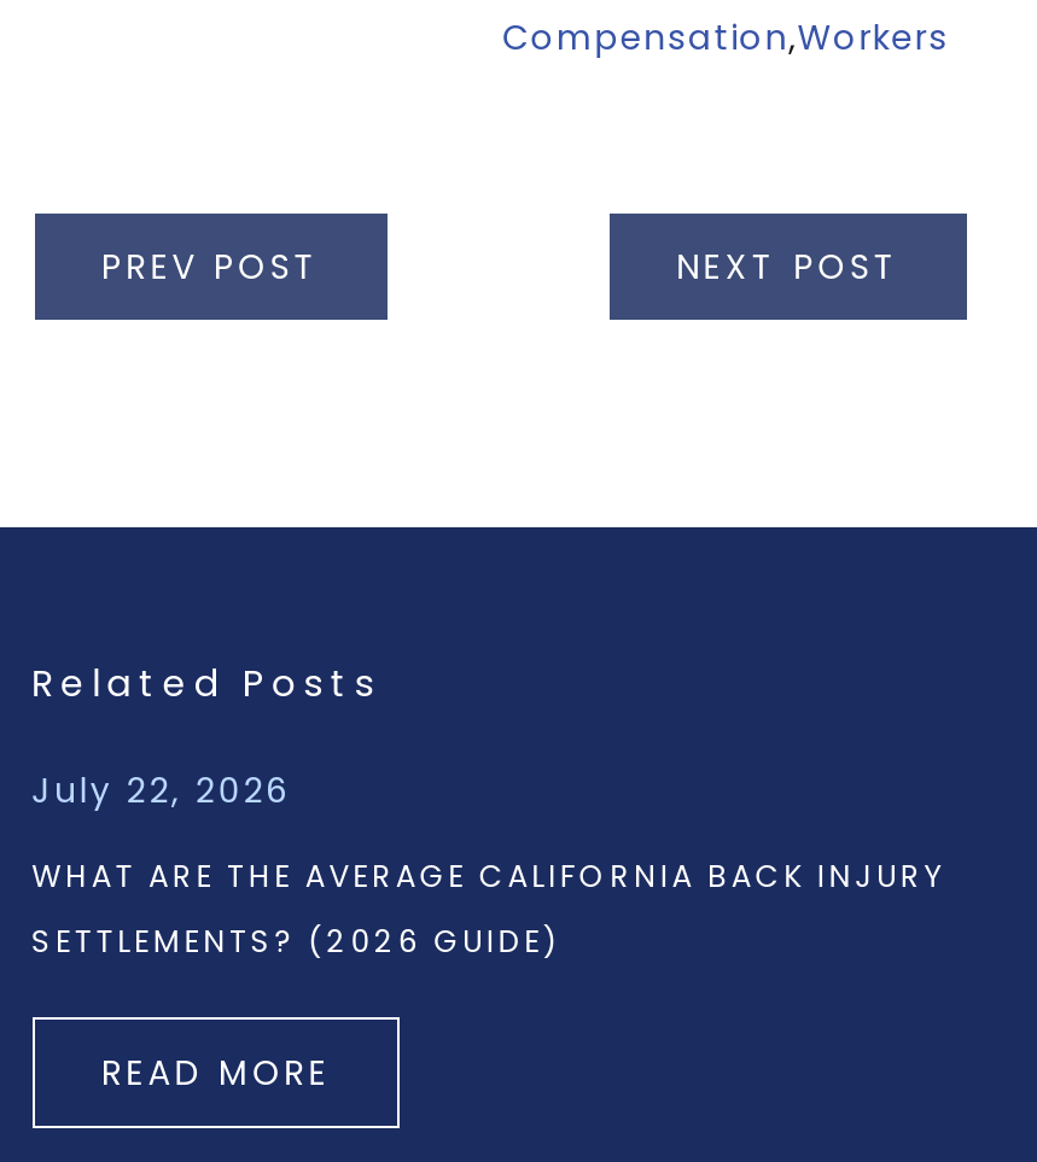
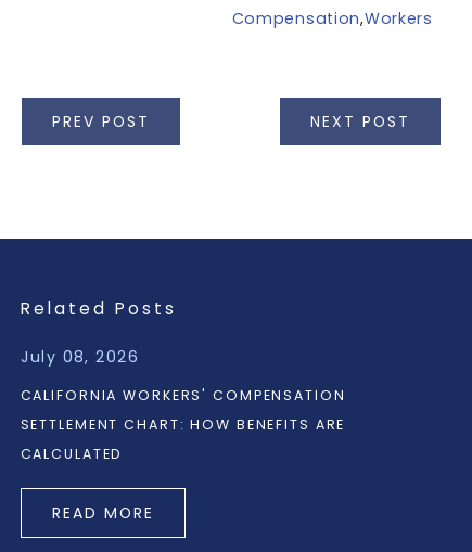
[32,765,945,961] July 22, 2026 | WHAT ARE THE AVERAGE CALIFORNIA BACK INJURY | SETTLEMENTS? (2026 GUIDE) -> [20,345,346,463] July 08, 2026 | CALIFORNIA WORKERS' COMPENSATION | SETTLEMENT CHART: HOW BENEFITS ARE | CALCULATED

